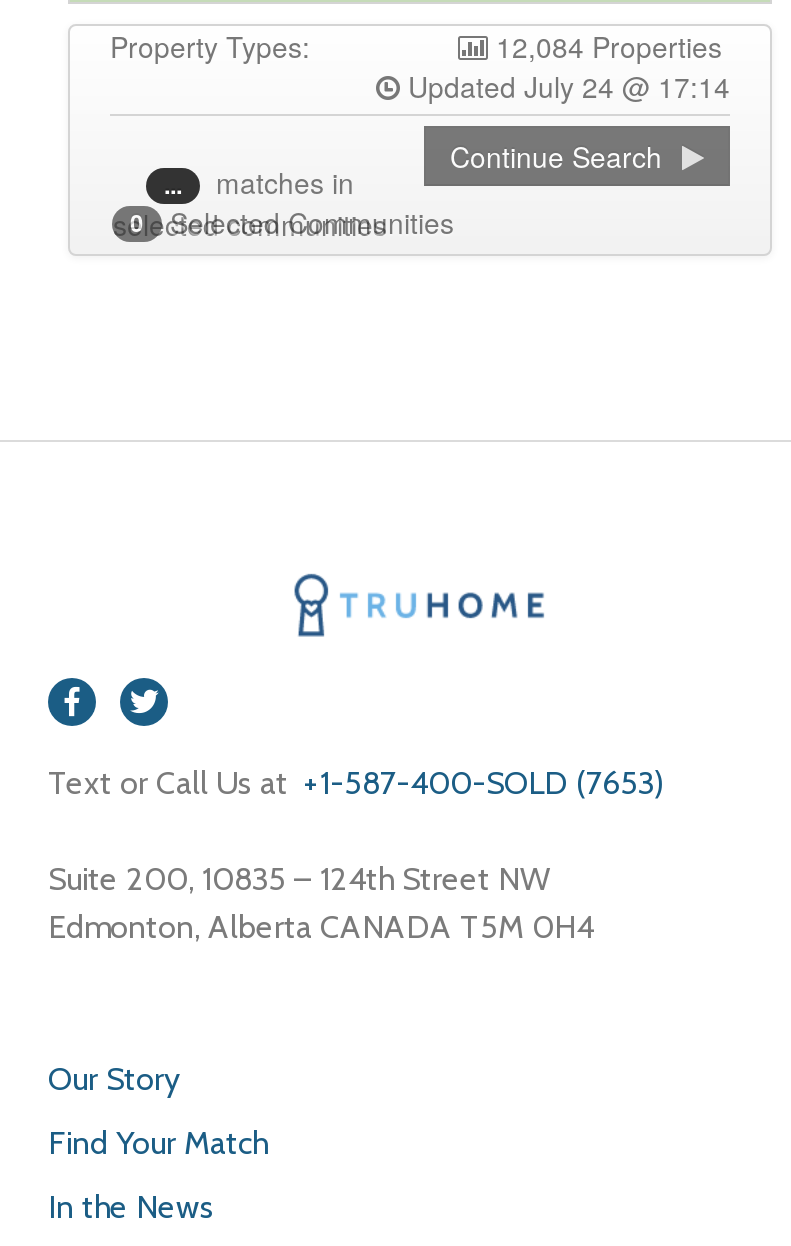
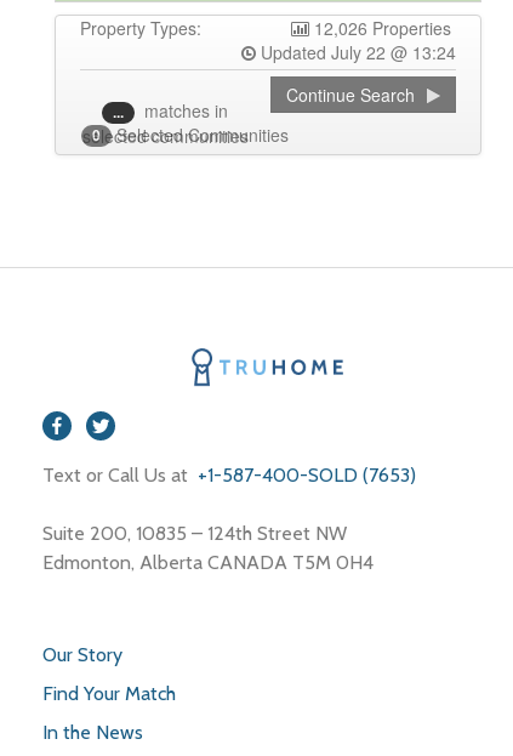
[488,26,730,66] 12,084 Properties -> [309,16,456,40] 12,026 Properties
[400,66,730,106] Updated July 24 @ 17:14 -> [256,40,456,64] Updated July 22 @ 13:24

